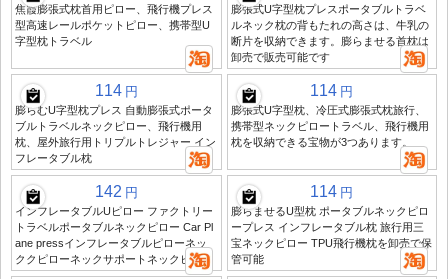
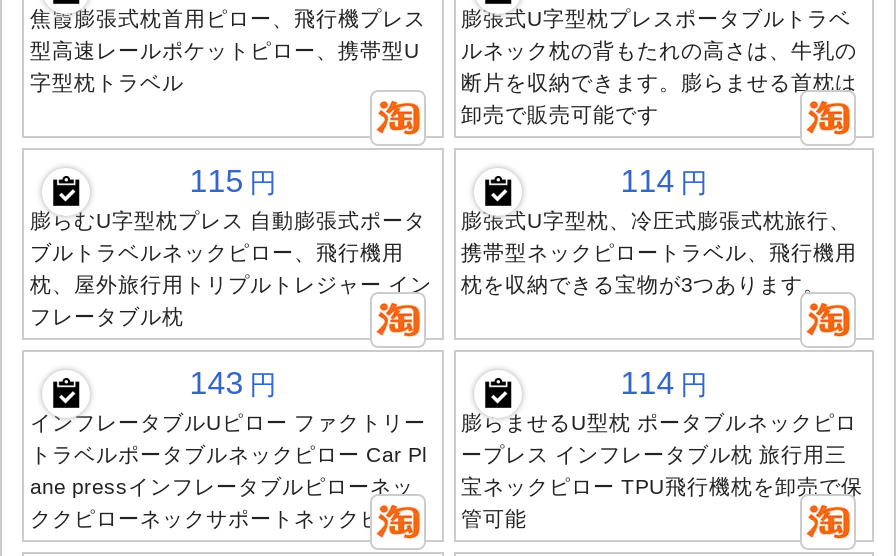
[95,82,138,99] 114 円 -> [190,164,276,198] 115 円
[95,183,138,200] 142 円 -> [190,366,276,400] 143 円

